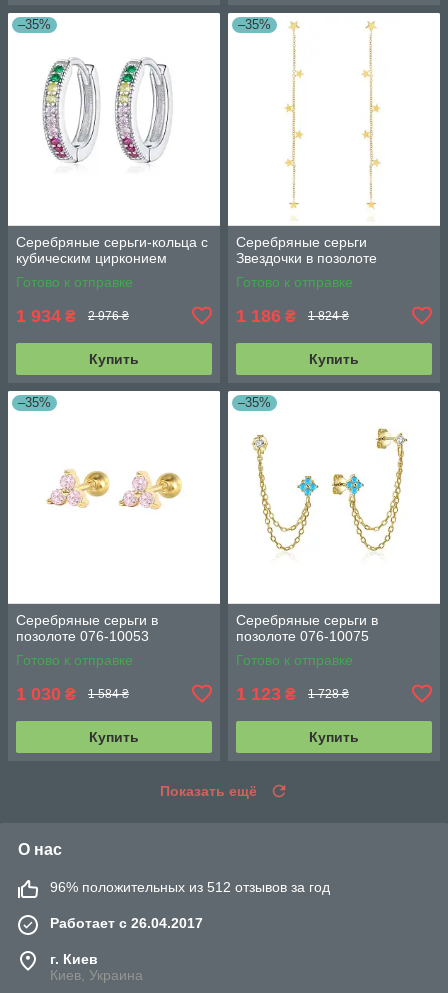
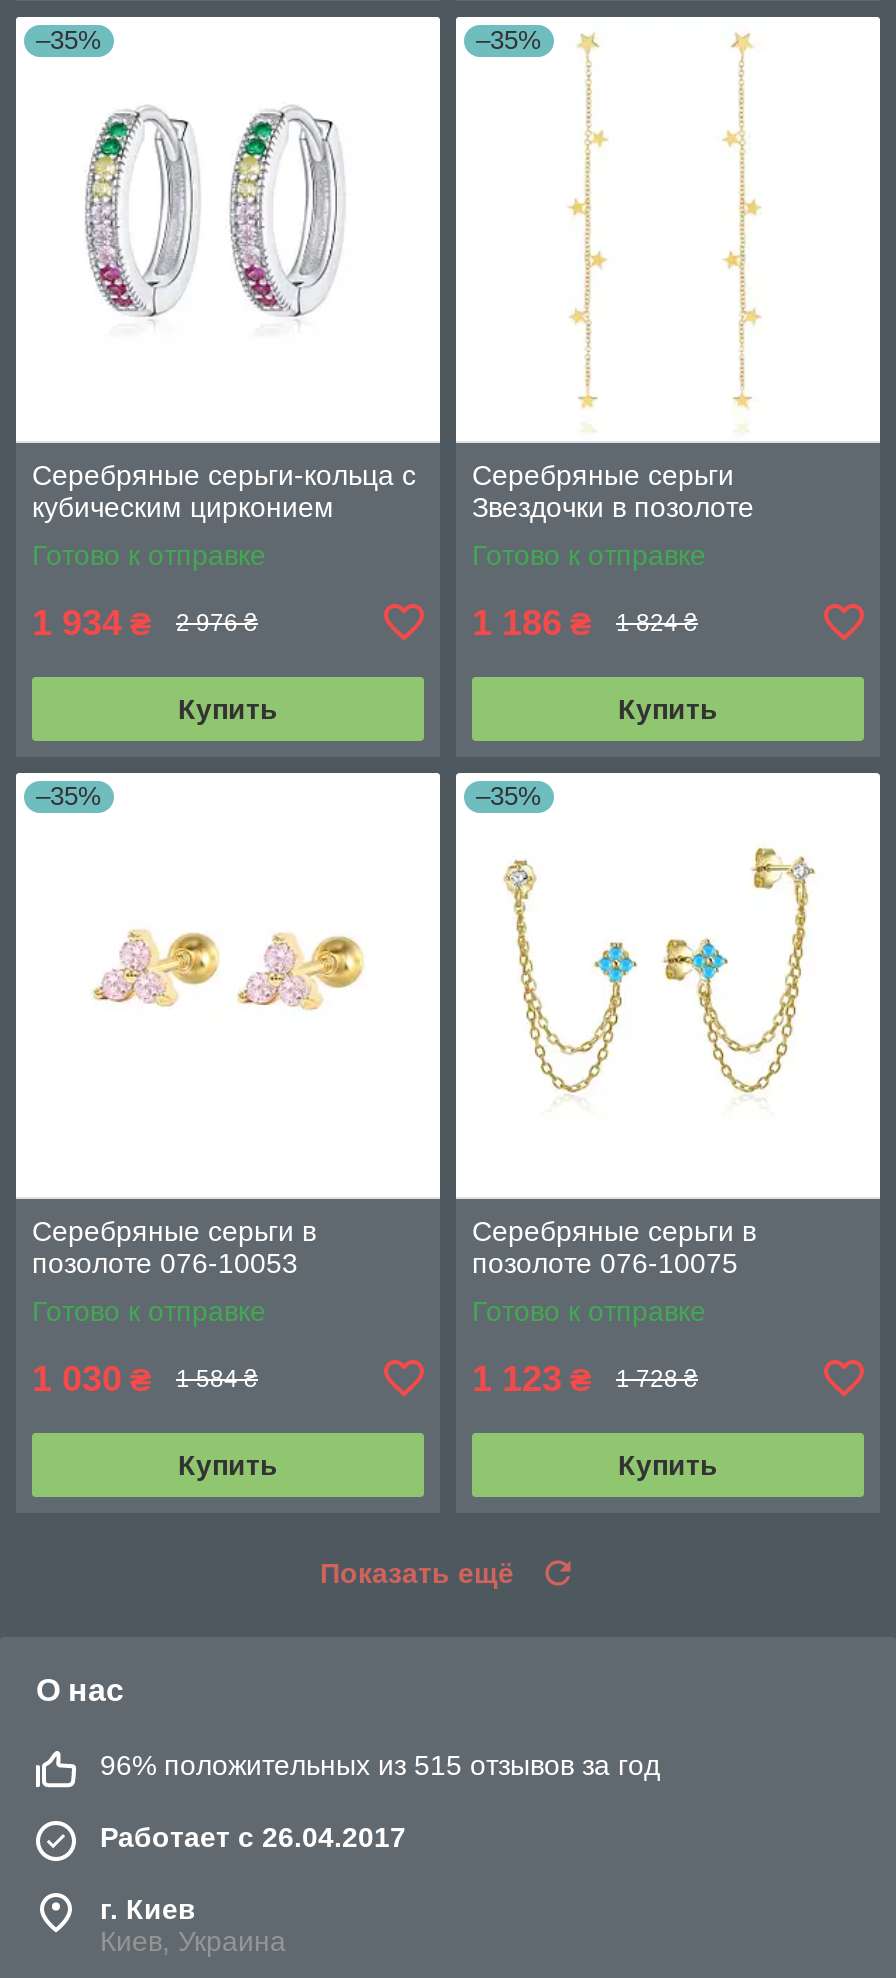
[50,879,330,895] 96% положительных из 512 отзывов за год -> [100,1749,660,1781] 96% положительных из 515 отзывов за год

